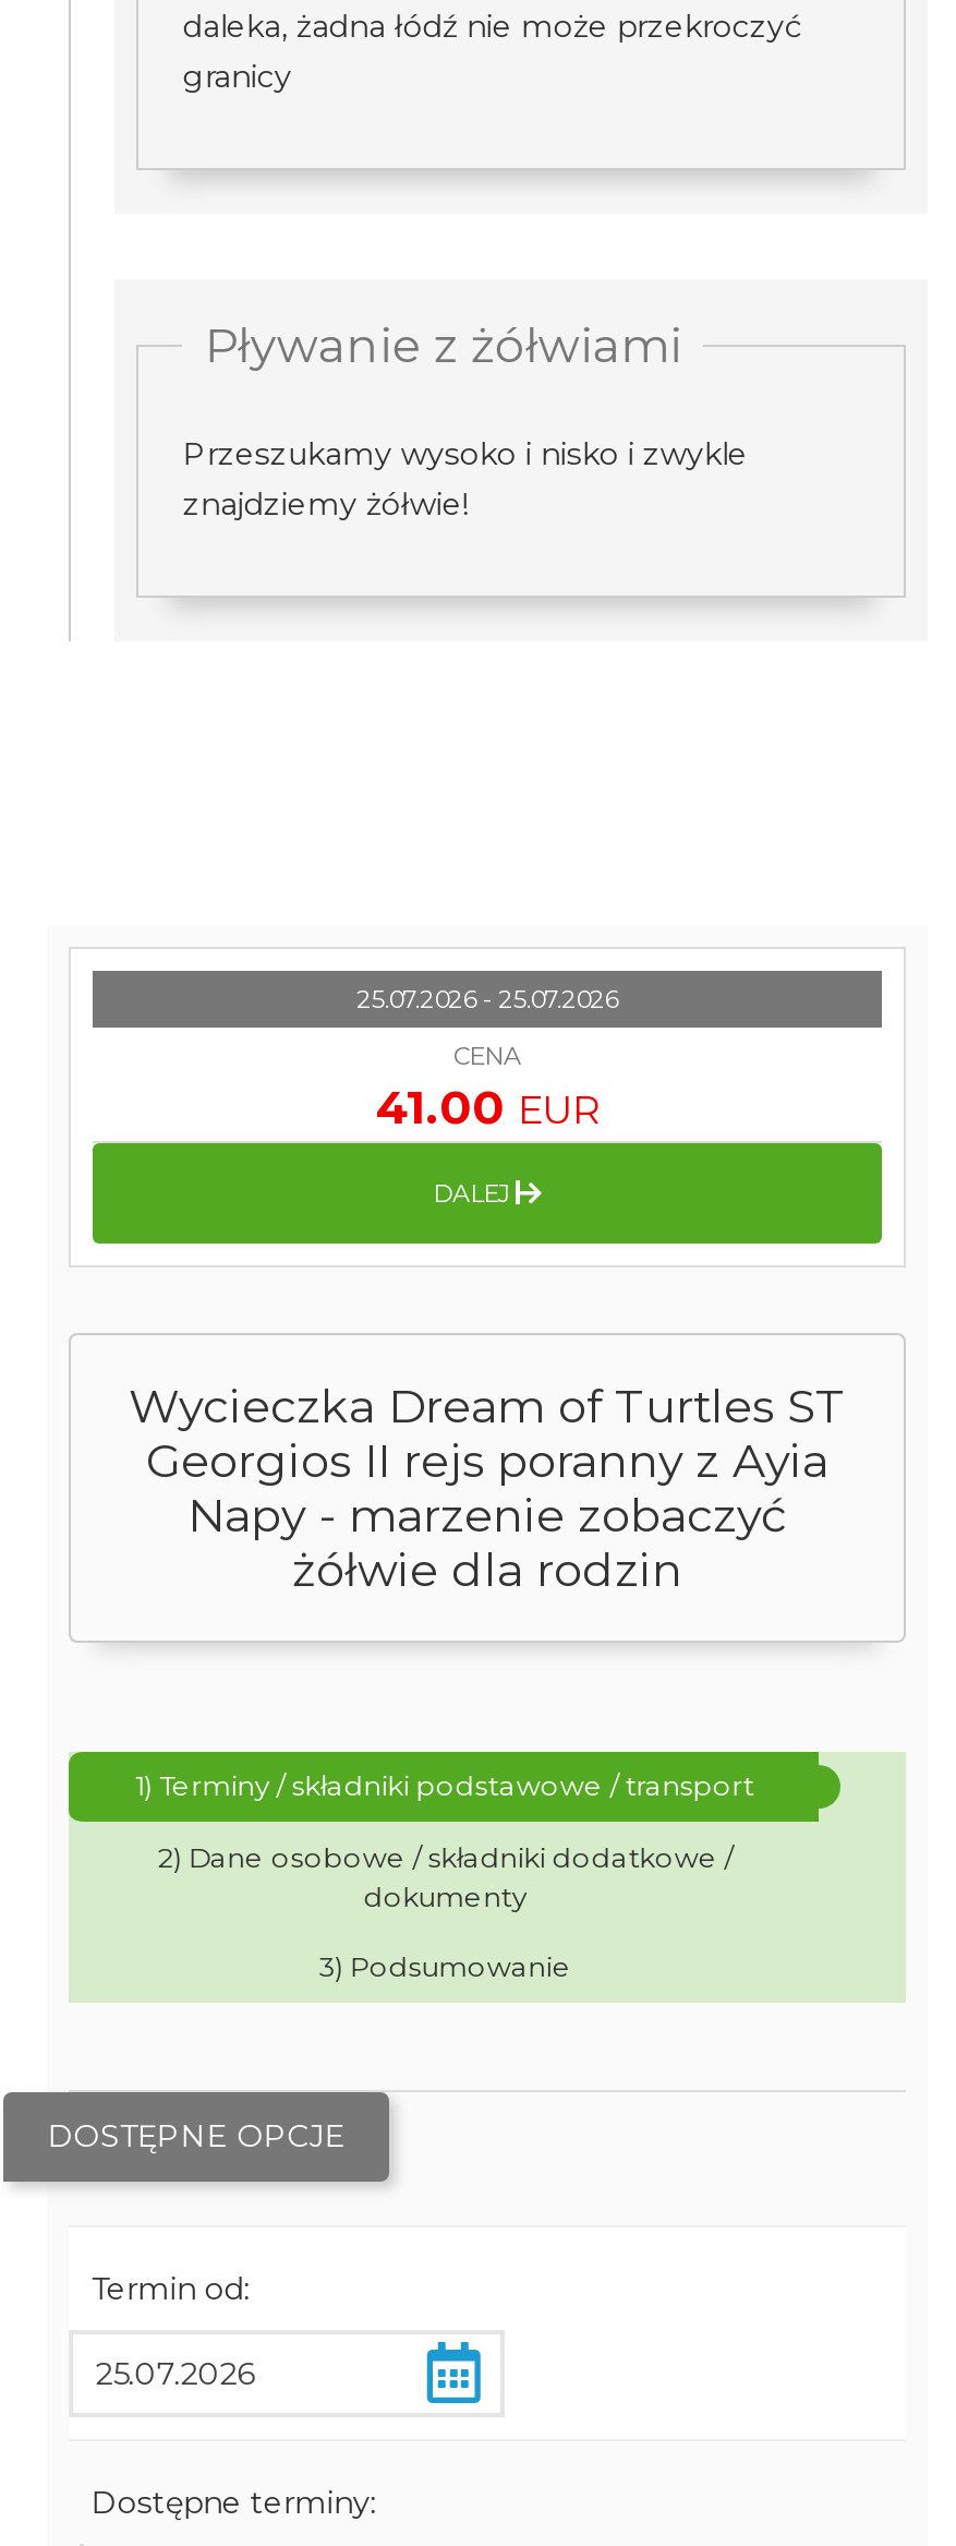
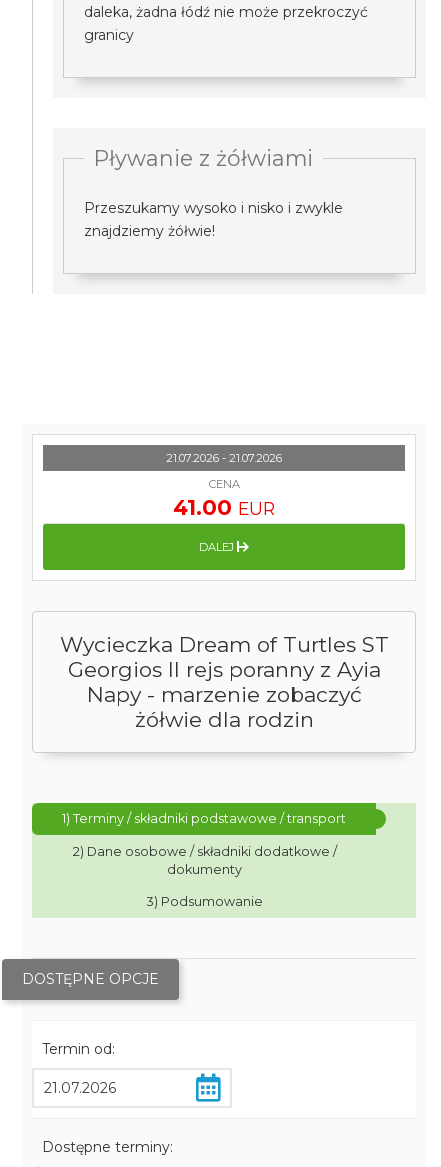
[356,984,618,1014] 25.07.2026 - 25.07.2026 -> [166,451,282,465] 21.07.2026 - 21.07.2026

